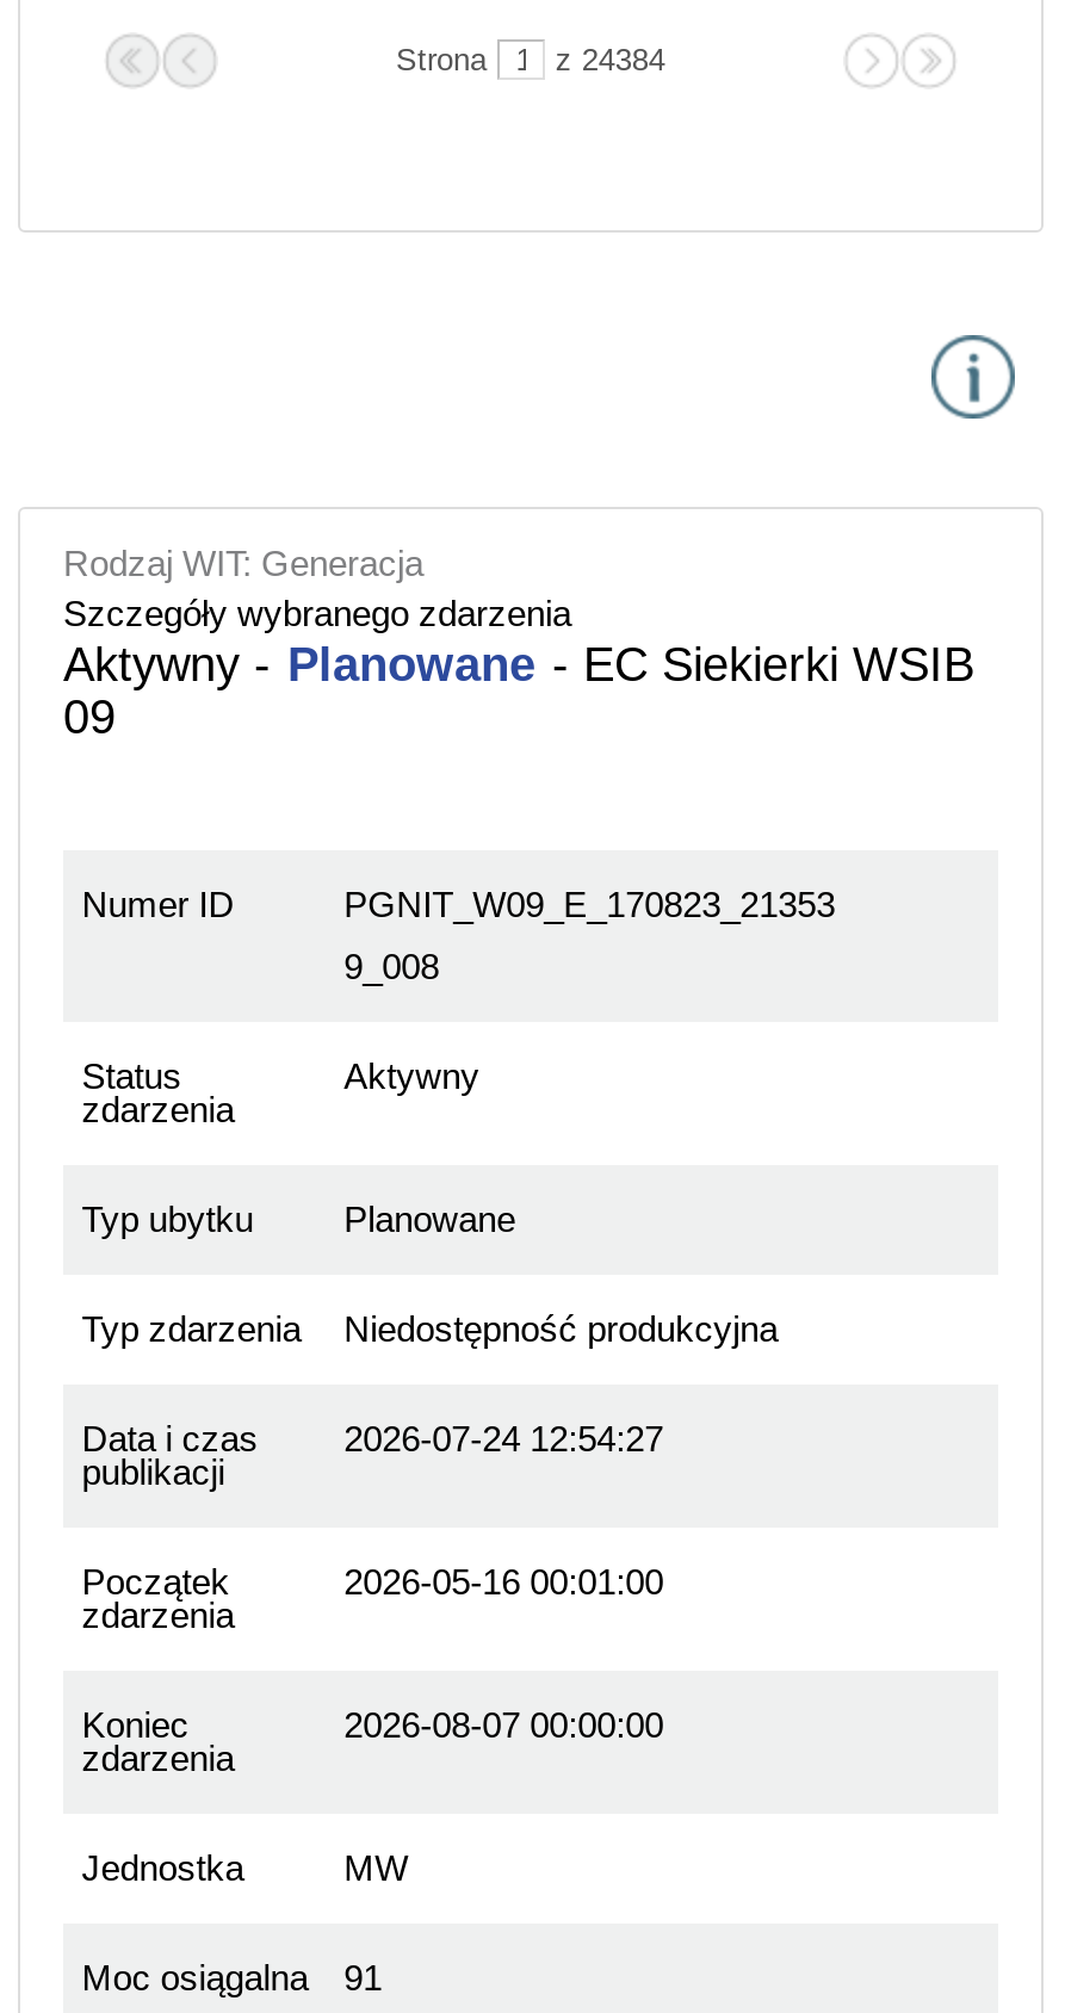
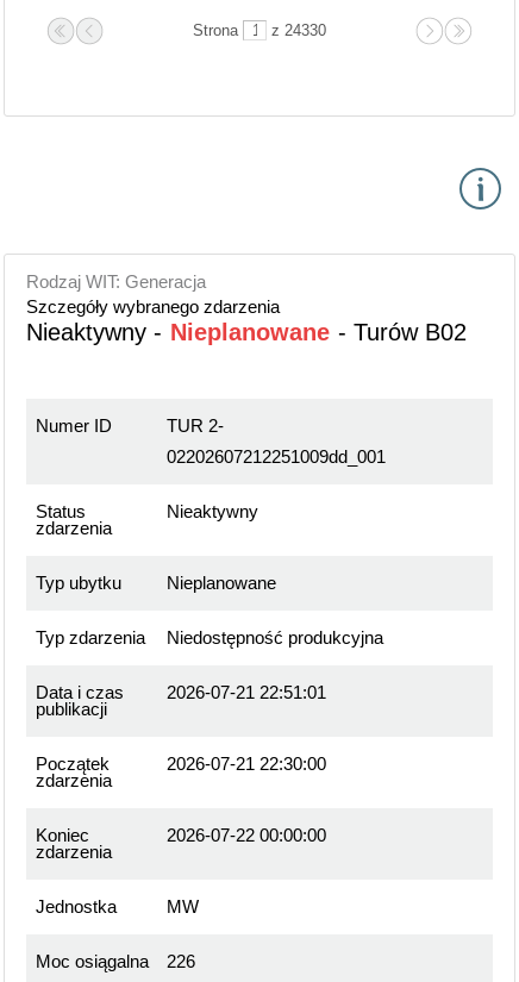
[396,42,665,78] Strona z 24384 -> [192,21,327,39] Strona z 24330
[63,638,974,743] Aktywny - Planowane - EC Siekierki WSIB | 09 -> [26,319,467,345] Nieaktywny - Nieplanowane - Turów B02
[344,884,835,924] PGNIT_W09_E_170823_21353 -> [166,415,223,436] TUR 2-
[344,946,439,986] 9_008 -> [166,446,385,467] 02202607212251009dd_001
[344,1055,480,1096] Aktywny -> [166,501,258,521] Nieaktywny
[344,1198,515,1239] Planowane -> [166,573,276,593] Nieplanowane
[344,1418,663,1458] 2026-07-24 12:54:27 -> [166,682,326,702] 2026-07-21 22:51:01
[344,1561,663,1602] 2026-05-16 00:01:00 -> [166,753,326,774] 2026-07-21 22:30:00
[344,1704,663,1745] 2026-08-07 00:00:00 -> [166,825,326,845] 2026-07-22 00:00:00
[82,1957,382,1997] Moc osiągalna 91 -> [35,951,195,971] Moc osiągalna 226

